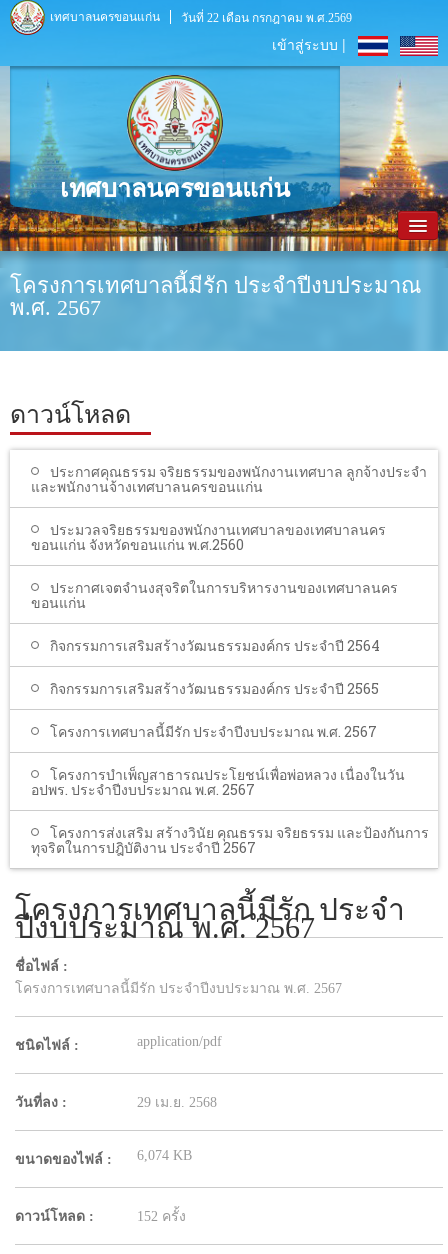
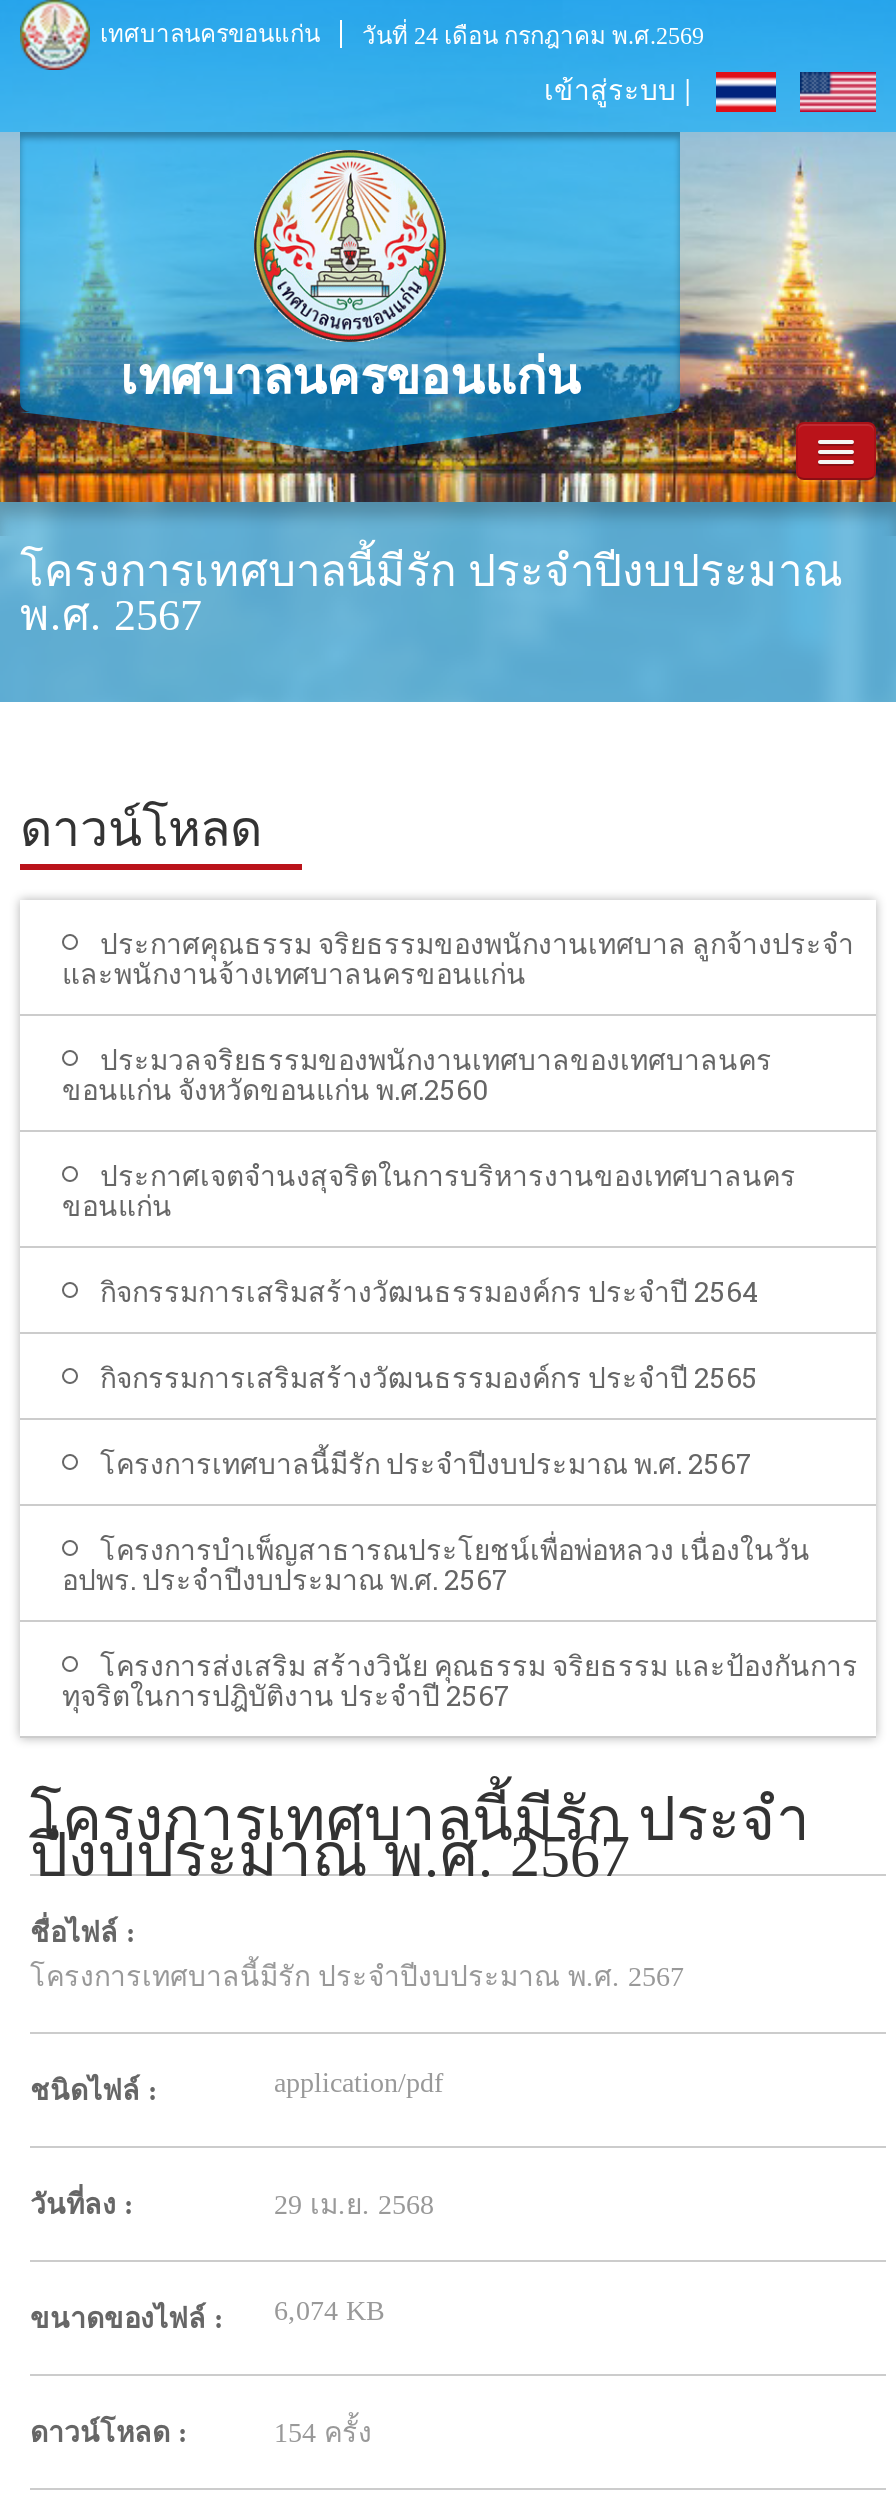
[181,11,352,25] วันที่ 22 เดือน กรกฎาคม พ.ศ.2569 -> [362,22,704,50] วันที่ 24 เดือน กรกฎาคม พ.ศ.2569
[137,1209,186,1224] 152 ครั้ง -> [274,2419,372,2449] 154 ครั้ง

